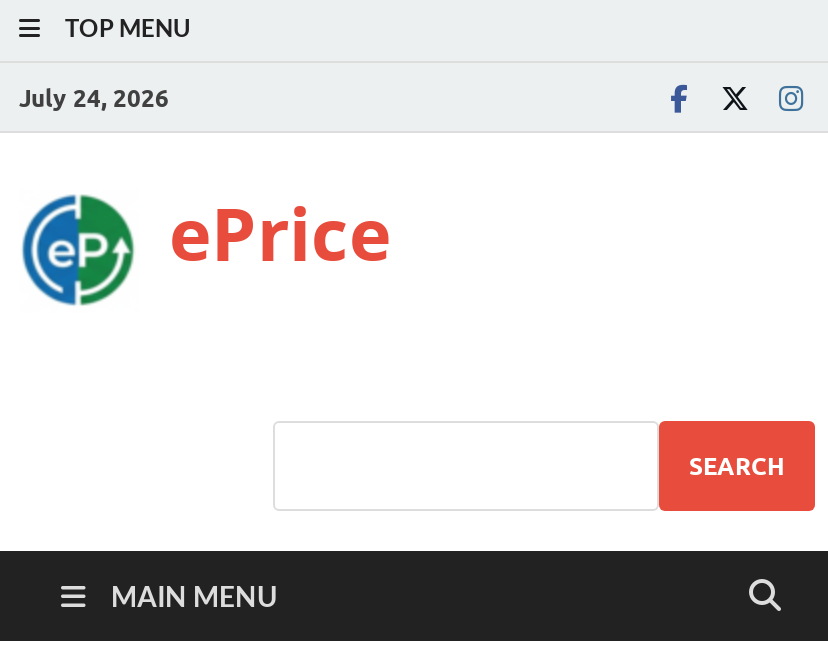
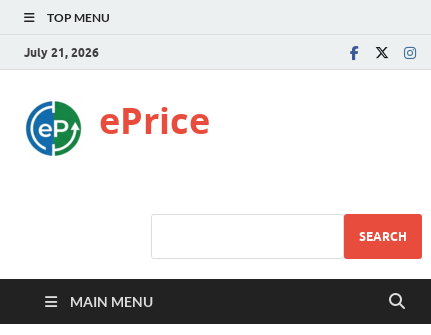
[19,82,169,112] July 24, 2026 -> [24,44,99,59] July 21, 2026

